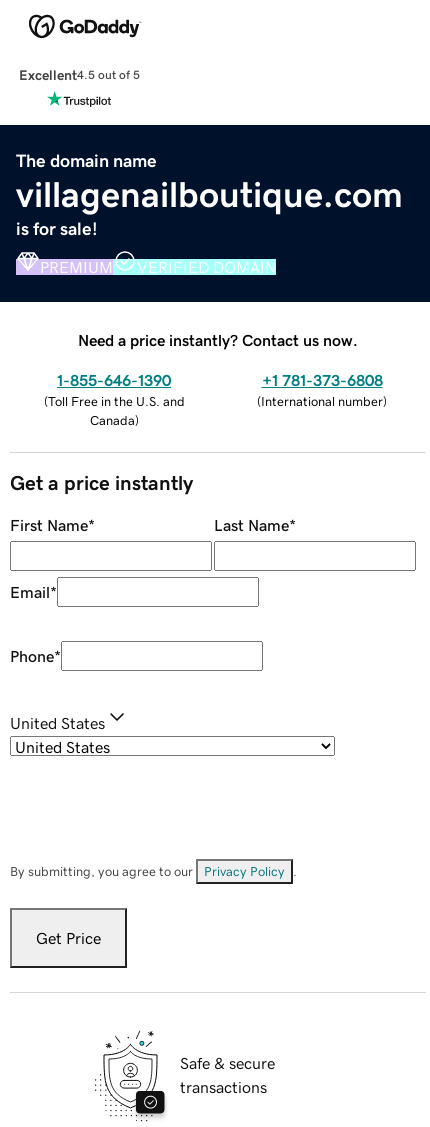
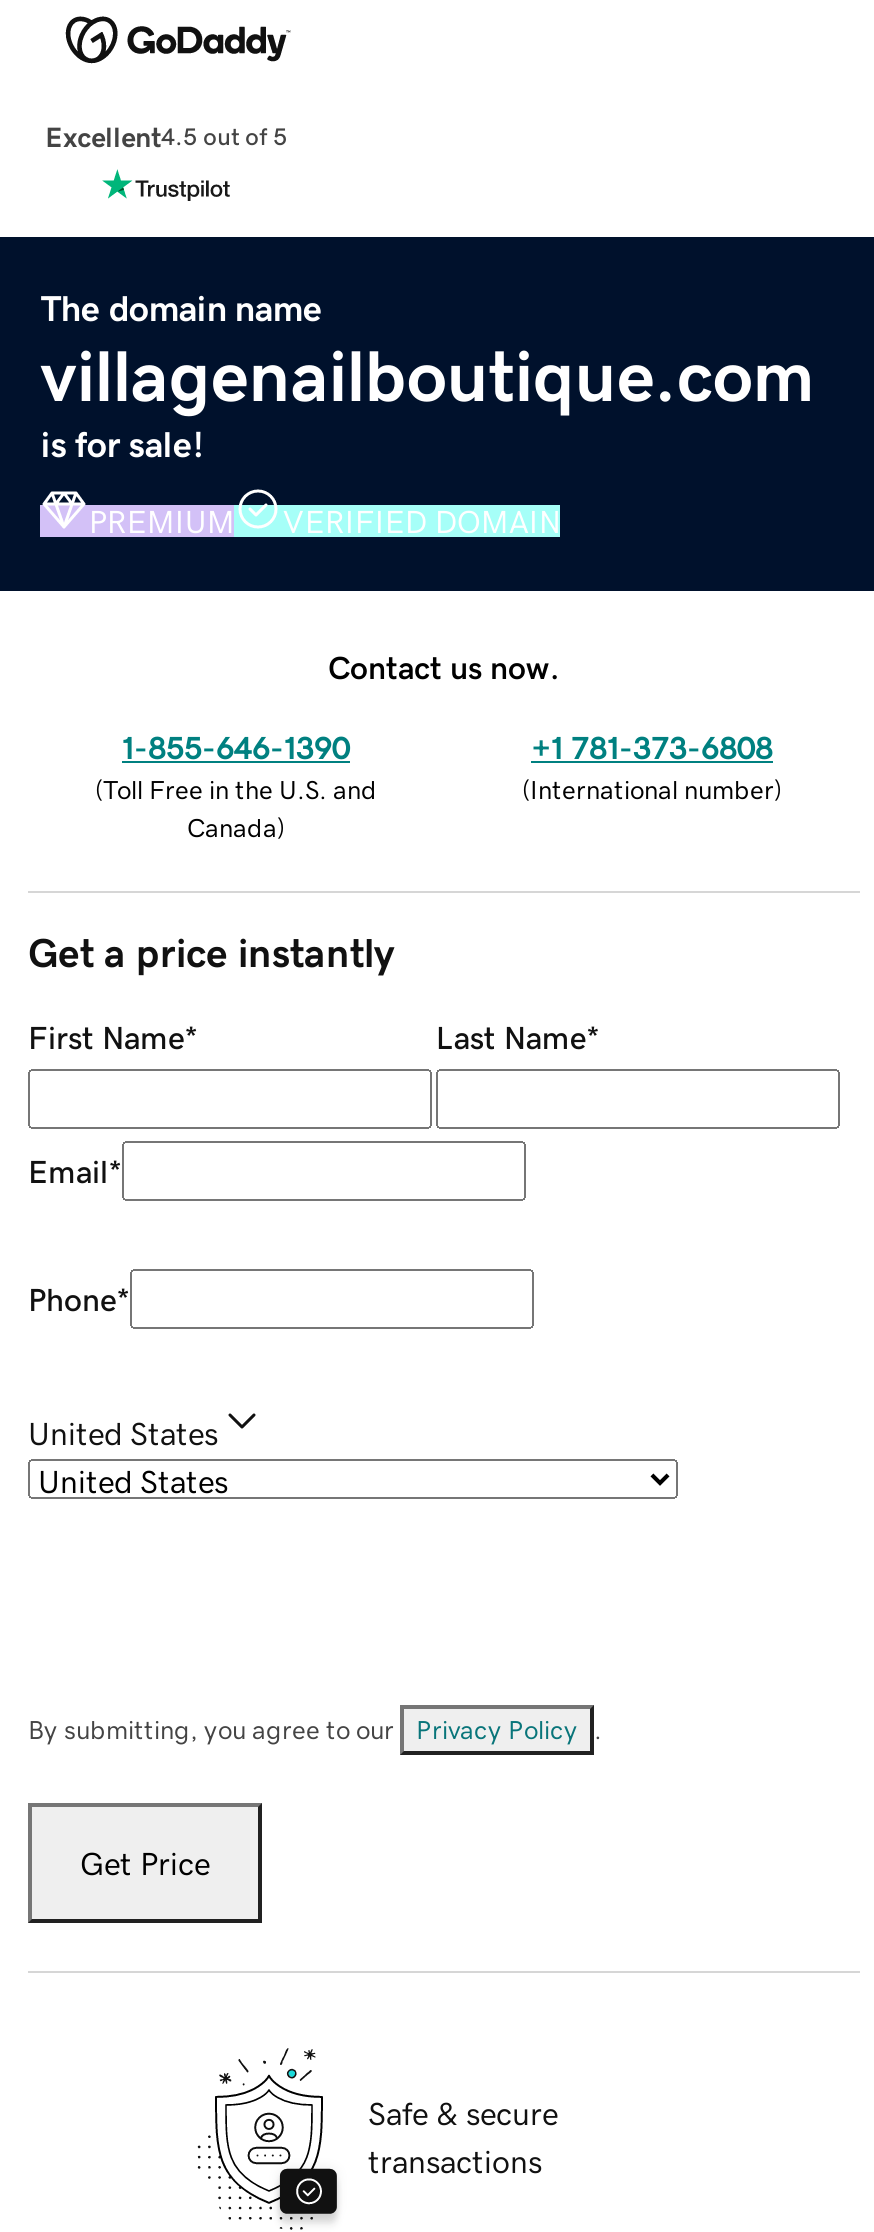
[78,332,358,348] Need a price instantly? Contact us now. -> [328,650,560,682] Contact us now.

